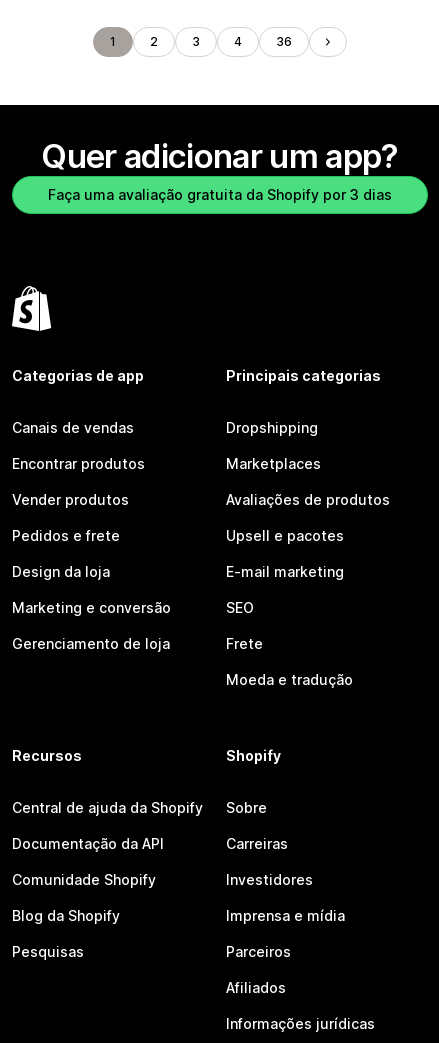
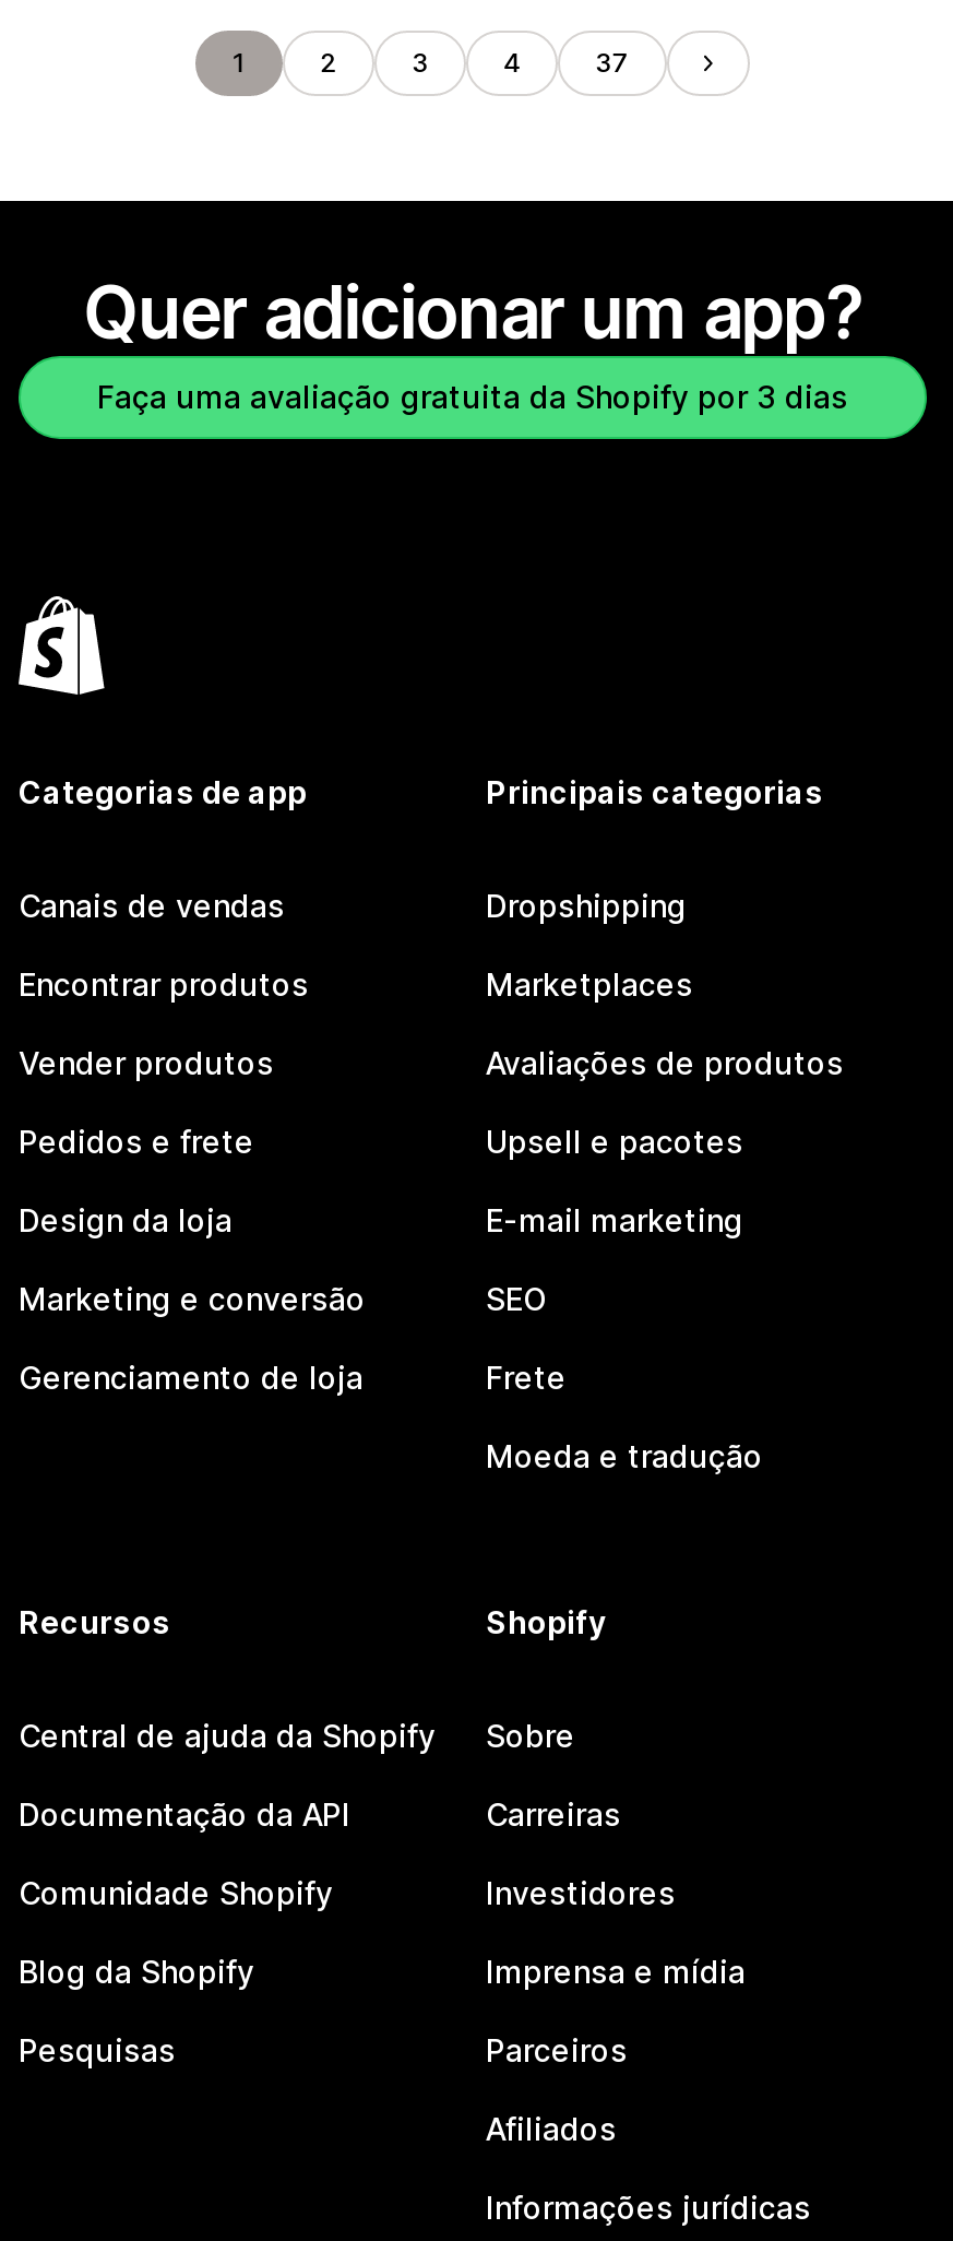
[276,34,292,49] 36 -> [595,46,629,79] 37

